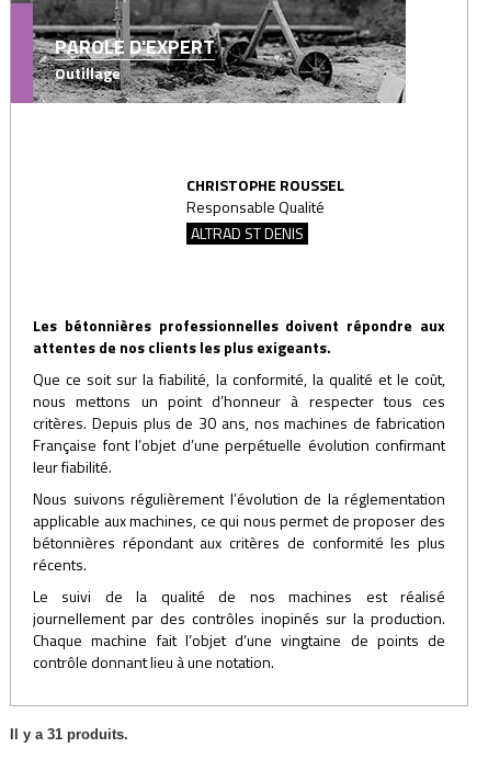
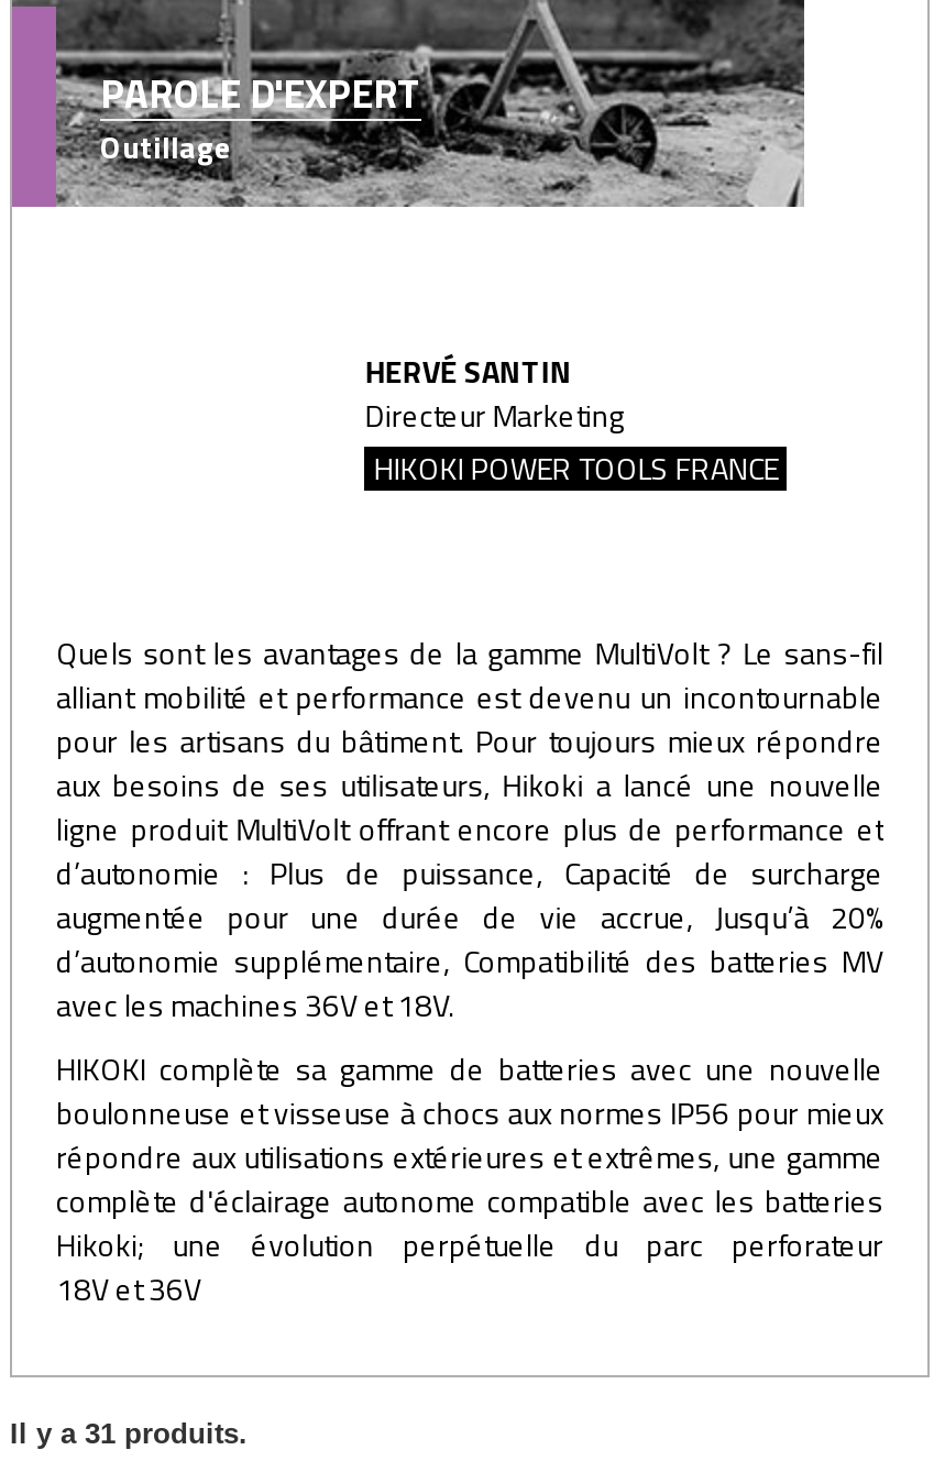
[187,173,345,244] CHRISTOPHE ROUSSEL | Responsable Qualité | ALTRAD ST DENIS -> [365,347,778,490] HERVÉ SANTIN | Directeur Marketing | HIKOKI POWER TOOLS FRANCE
[33,313,445,673] Les bétonnières professionnelles doivent répondre aux | attentes de nos clients les plus exigeants. | Que ce soit sur la fiabilité, la conformité, la qualité et le coût, | nous mettons un point d’honneur à respecter tous ces | critères. Depuis plus de 30 ans, nos machines de fabrication | Française font l’objet d’une perpétuelle évolution confirmant | leur fiabilité. | Nous suivons régulièrement l’évolution de la réglementation | applicable aux machines, ce qui nous permet de proposer des | bétonnières répondant aux critères de conformité les plus | récents. | Le suivi de la qualité de nos machines est réalisé | journellement par des contrôles inopinés sur la production. | Chaque machine fait l’objet d’une vingtaine de points de | contrôle donnant lieu à une notation. -> [56,629,883,1311] Quels sont les avantages de la gamme MultiVolt ? Le sans-fil | alliant mobilité et performance est devenu un incontournable | pour les artisans du bâtiment. Pour toujours mieux répondre | aux besoins de ses utilisateurs, Hikoki a lancé une nouvelle | ligne produit MultiVolt offrant encore plus de performance et | d’autonomie : Plus de puissance, Capacité de surcharge | augmentée pour une durée de vie accrue, Jusqu’à 20% | d’autonomie supplémentaire, Compatibilité des batteries MV | avec les machines 36V et 18V. | HIKOKI complète sa gamme de batteries avec une nouvelle | boulonneuse et visseuse à chocs aux normes IP56 pour mieux | répondre aux utilisations extérieures et extrêmes, une gamme | complète d'éclairage autonome compatible avec les batteries | Hikoki; une évolution perpétuelle du parc perforateur | 18V et 36V

